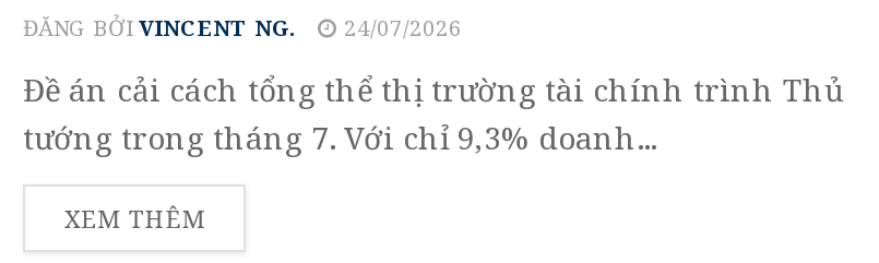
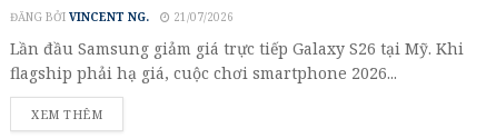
[23,12,462,43] ĐĂNG BỞI VINCENT NG. 24/07/2026 -> [10,9,234,24] ĐĂNG BỞI VINCENT NG. 21/07/2026
[23,69,844,158] Đề án cải cách tổng thể thị trường tài chính trình Thủ | tướng trong tháng 7. Với chỉ 9,3% doanh... -> [10,38,464,83] Lần đầu Samsung giảm giá trực tiếp Galaxy S26 tại Mỹ. Khi | flagship phải hạ giá, cuộc chơi smartphone 2026...

